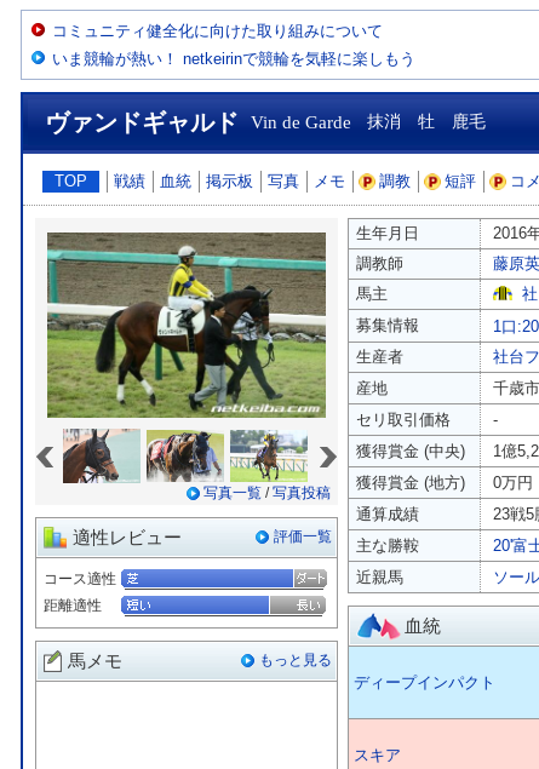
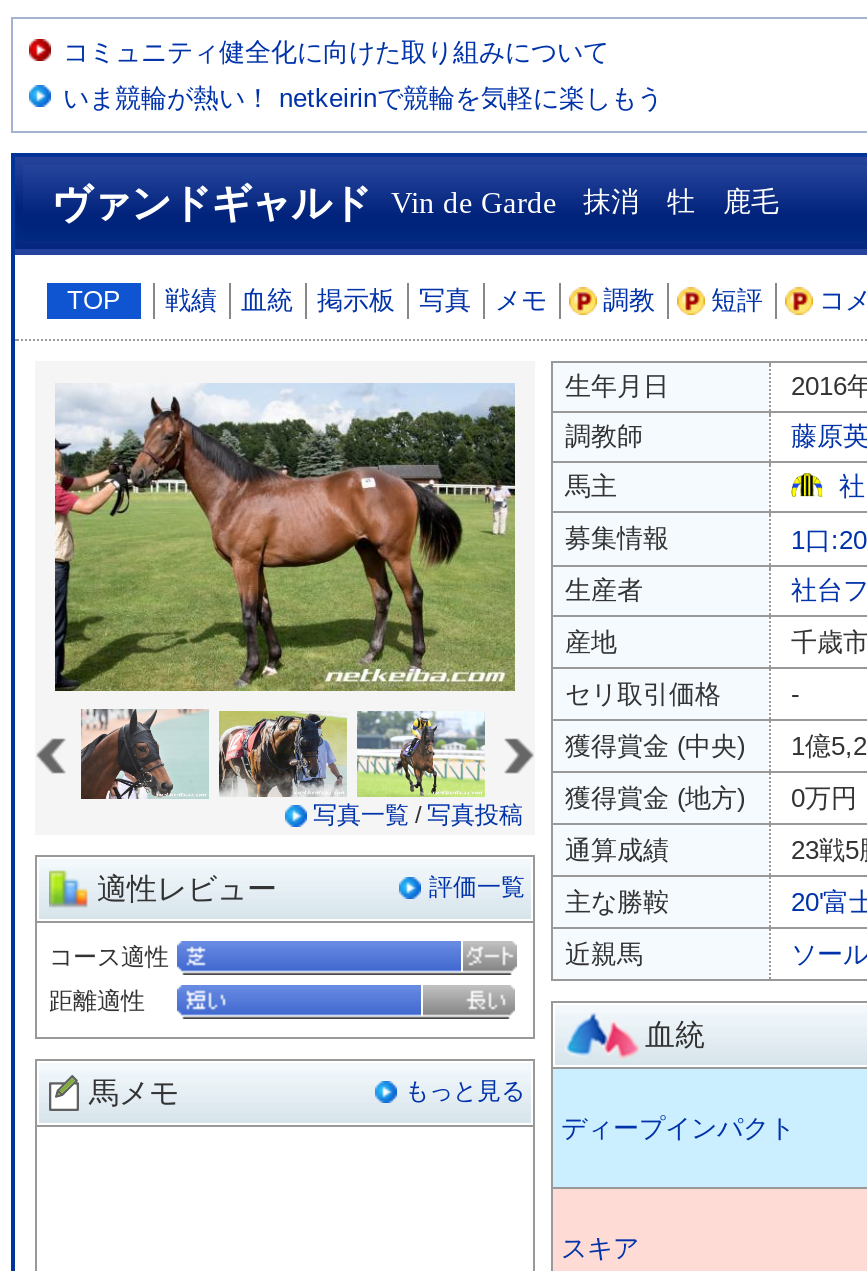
[46,231,327,419] [image] -> [53,383,517,693] [image]

